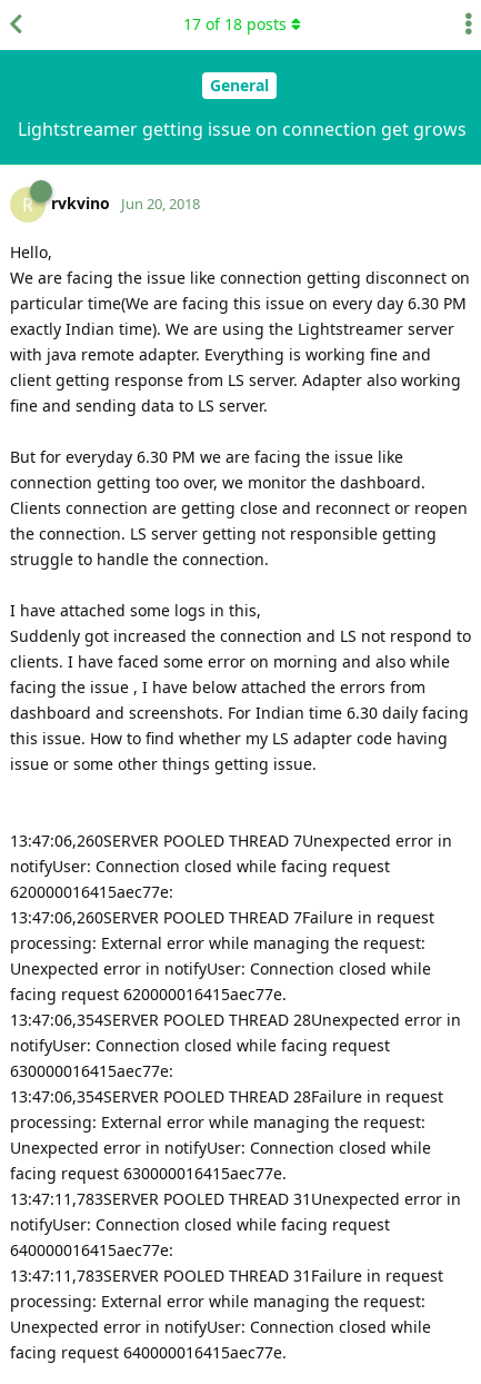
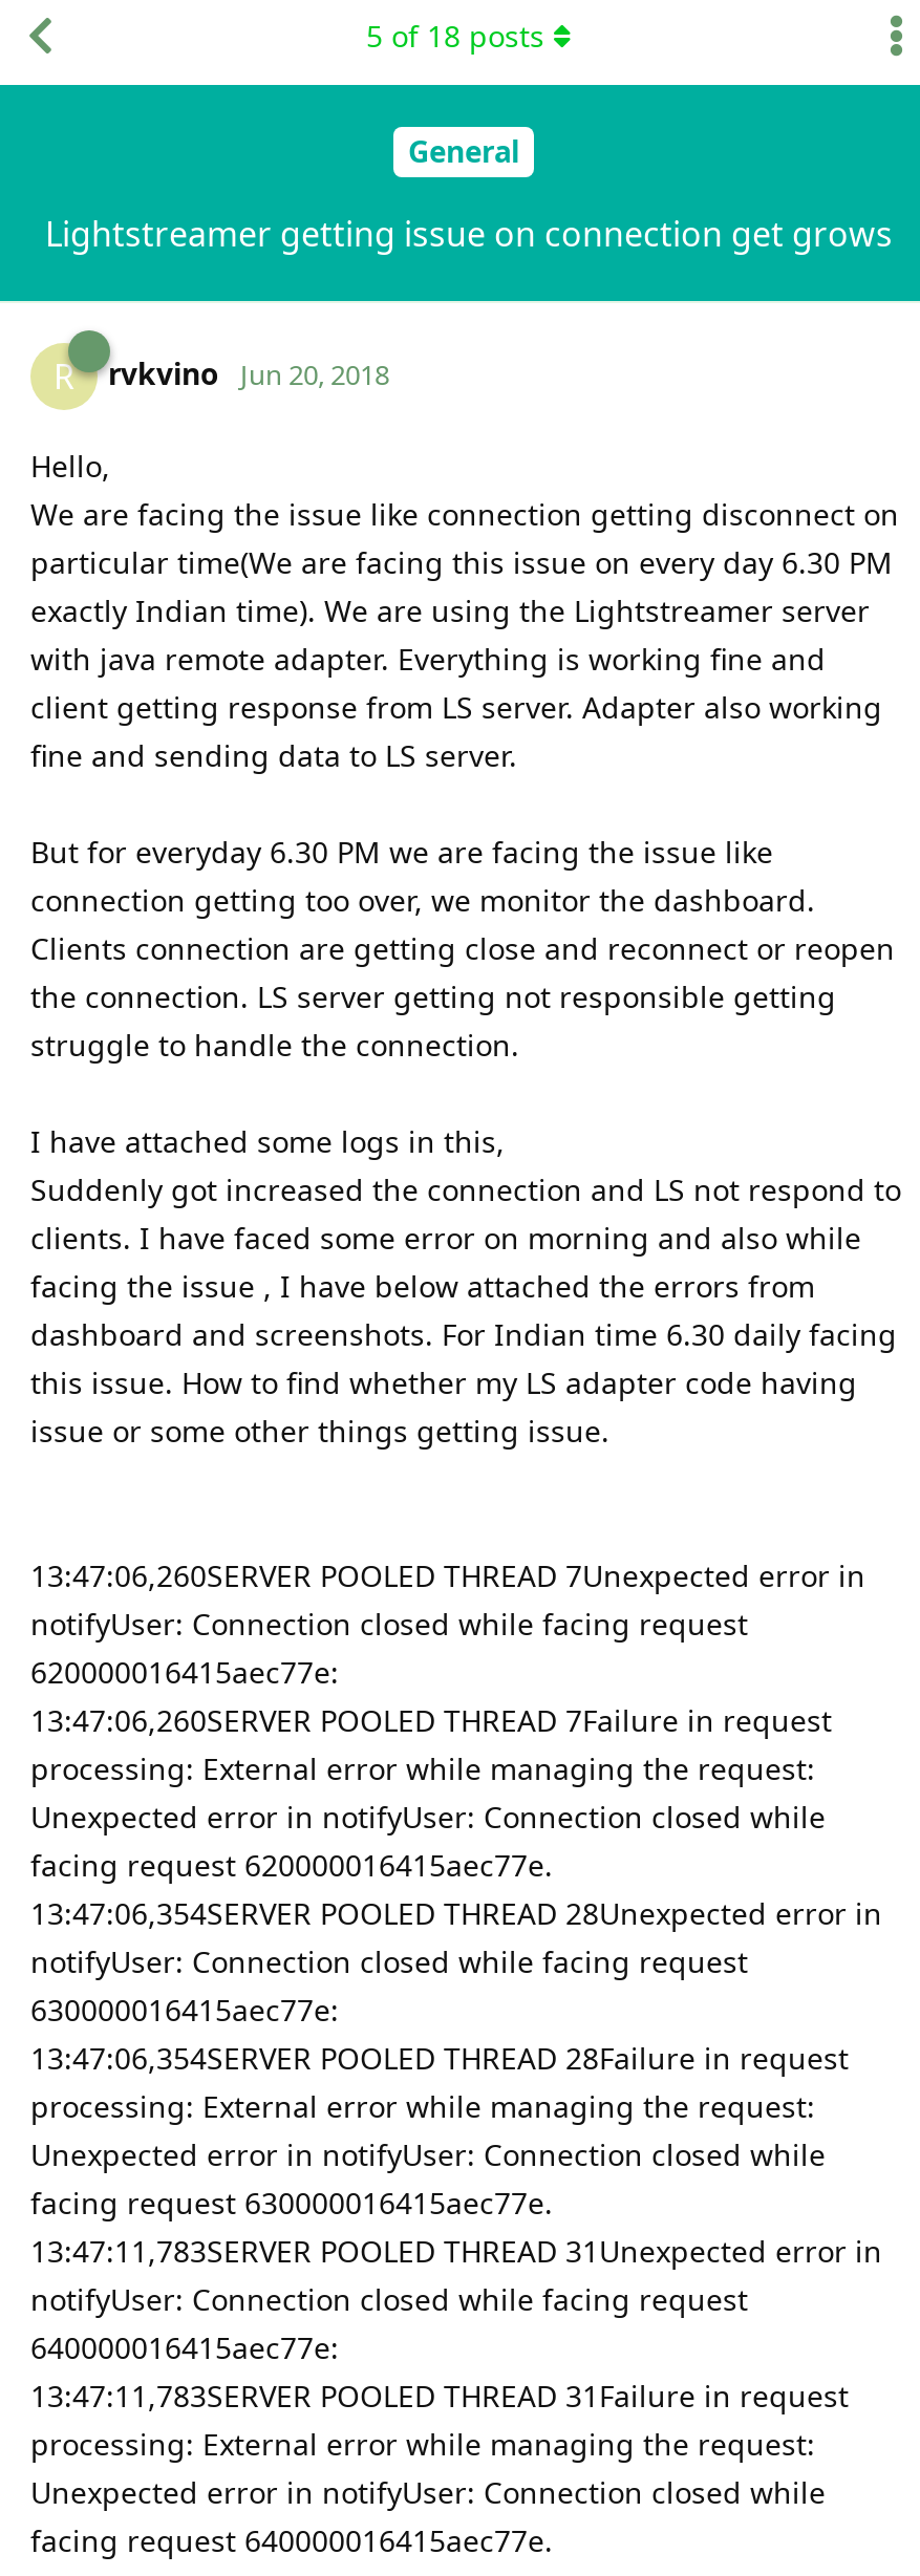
[183,13,287,34] 17 of 18 posts -> [366,16,544,56] 5 of 18 posts

